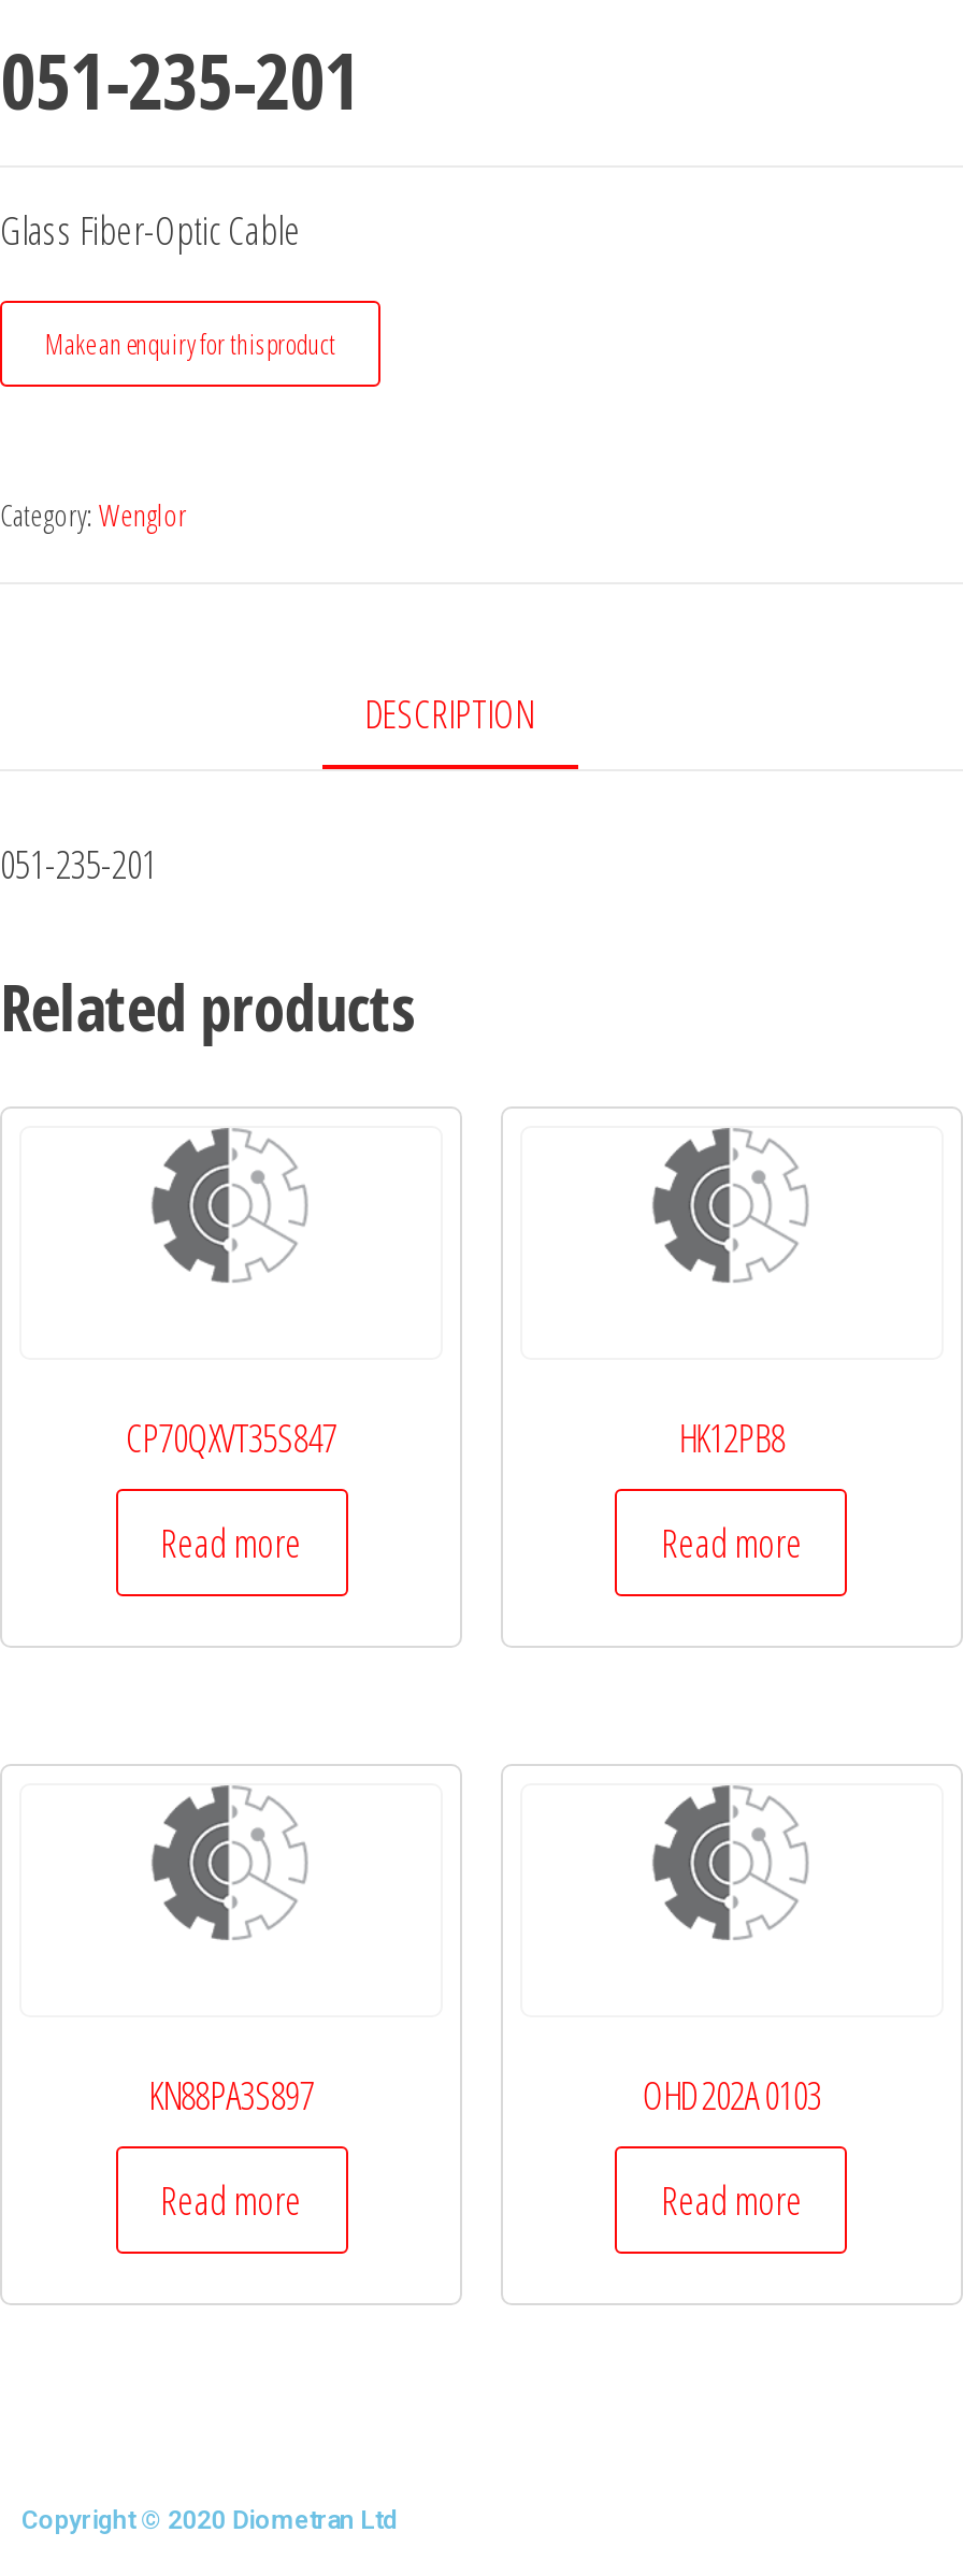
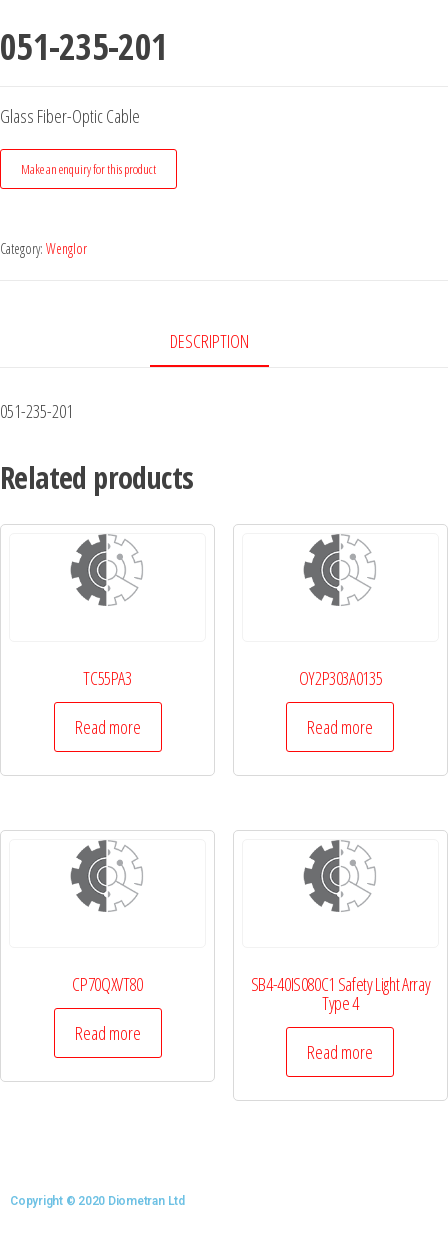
[126,1412,336,1463] CP70QXVT35S847 -> [83,666,132,690] TC55PA3
[679,1412,785,1463] HK12PB8 -> [299,666,382,690] OY2P303A0135
[148,2069,314,2121] KN88PA3S897 -> [72,972,143,996] CP70QXVT80
[642,2069,821,2121] OHD 202A 0103 -> [251,972,430,1015] SB4-40IS080C1 Safety Light Array | Type 4

